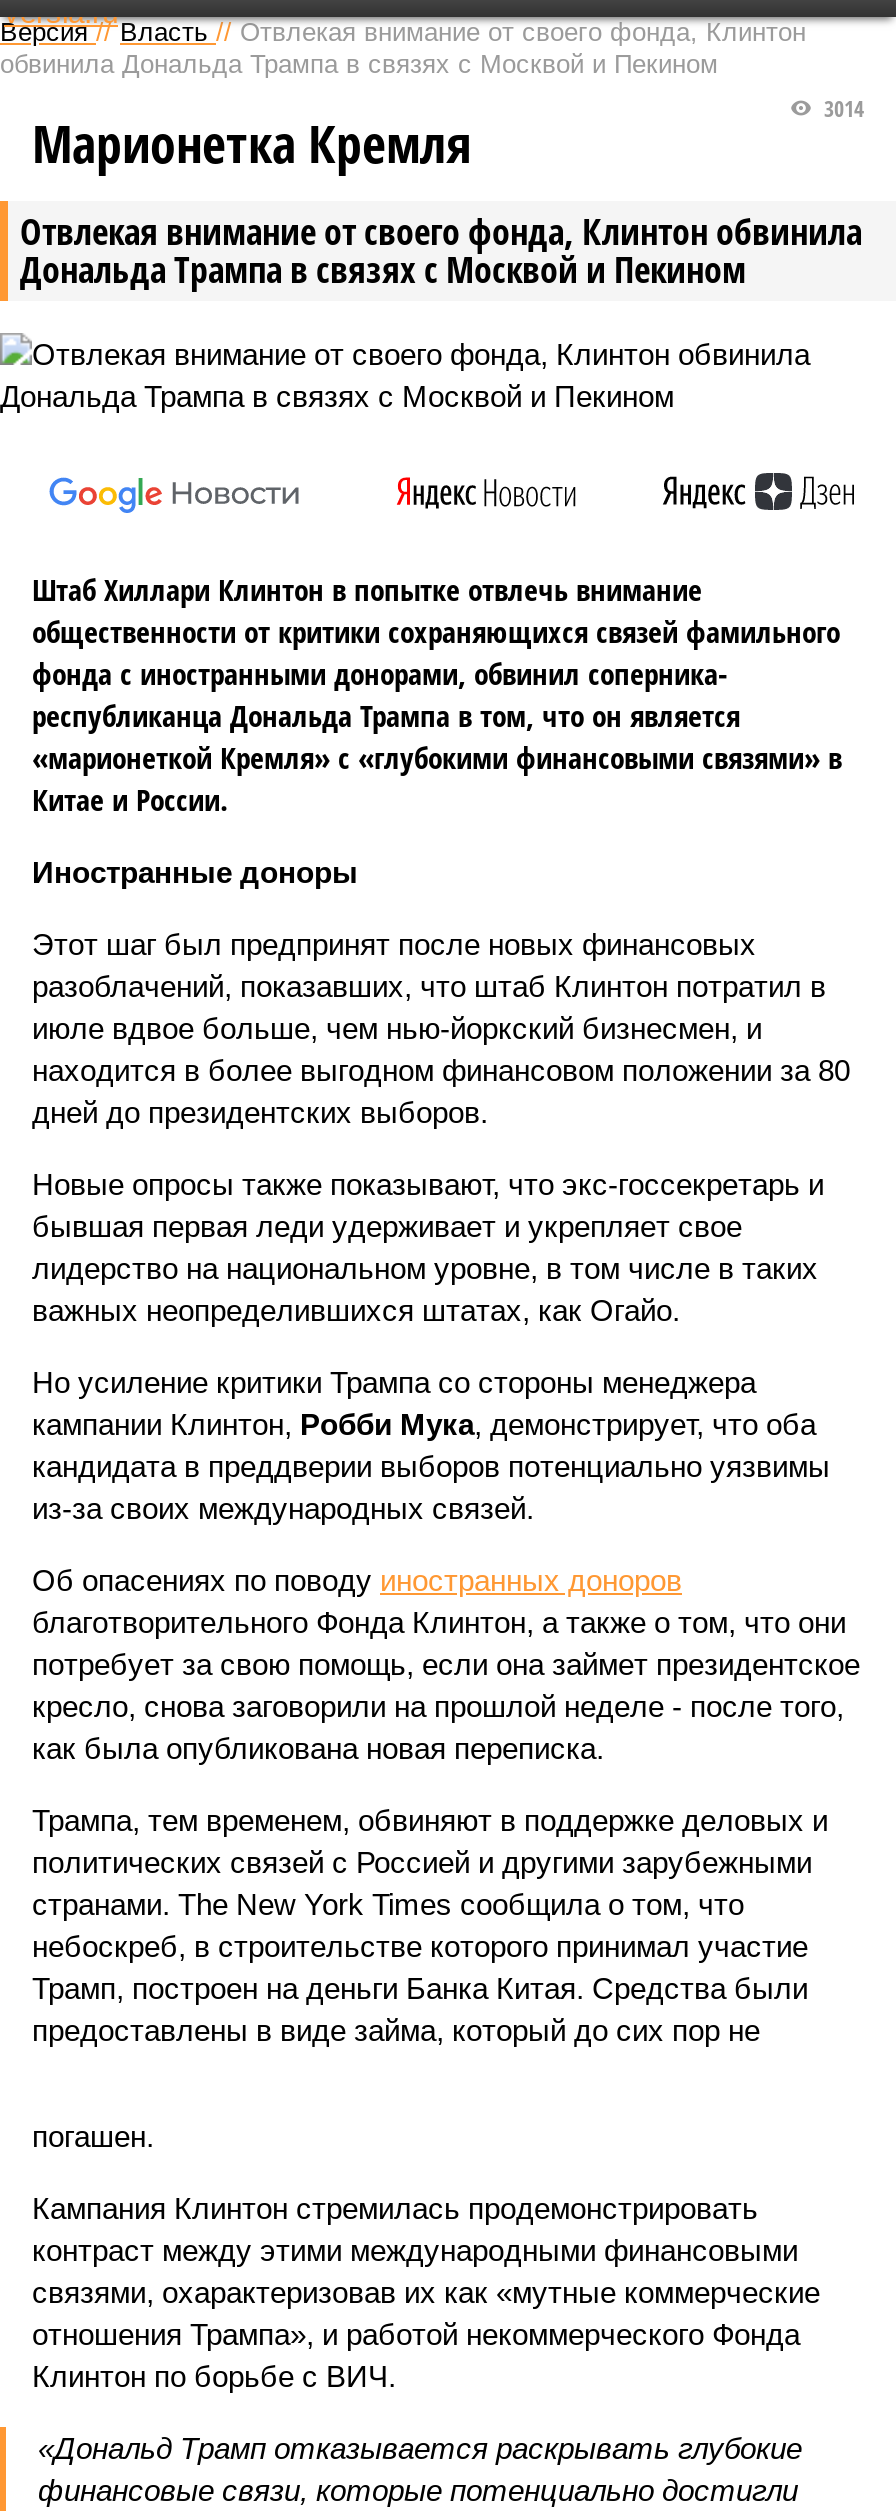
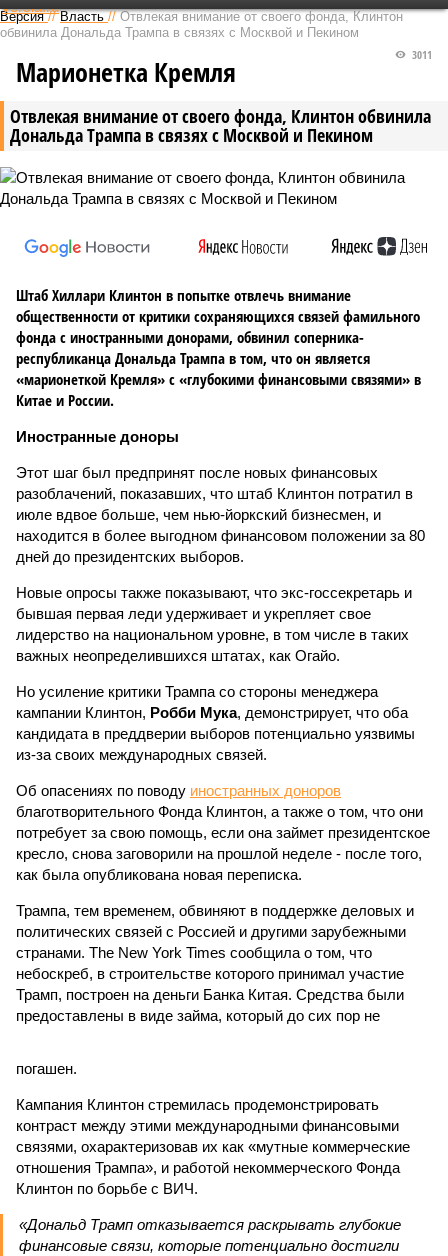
[818,93,864,123] 3014 -> [409,47,432,62] 3011

